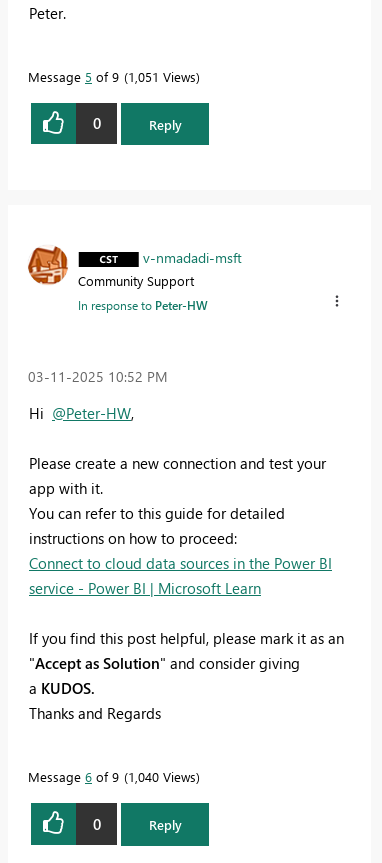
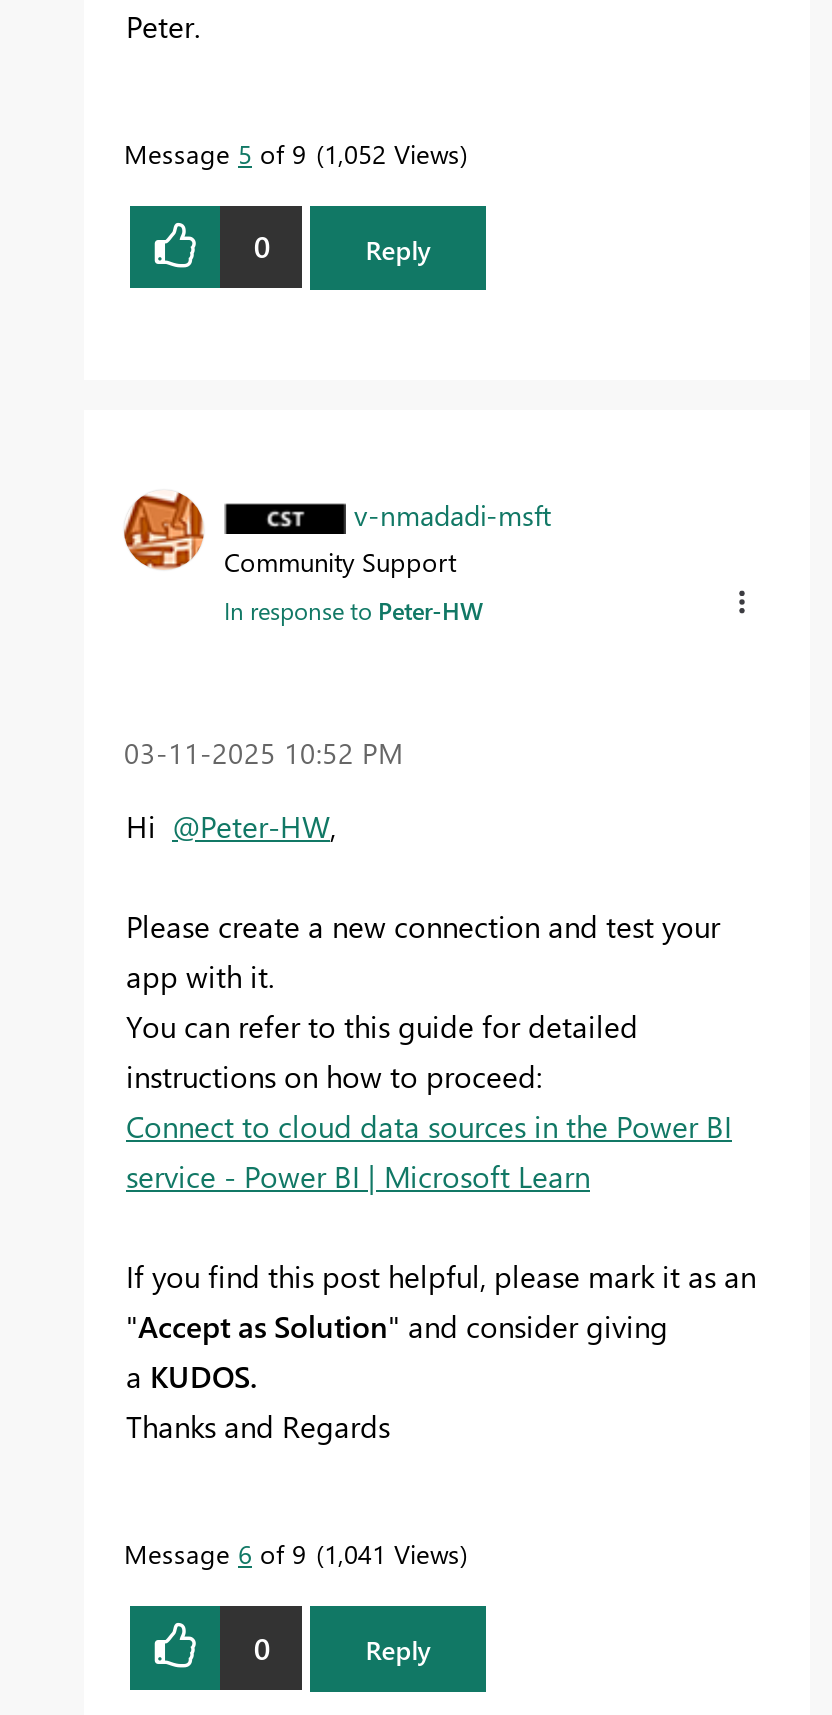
[28,68,196,85] Message 5 of 9 1,051 Views -> [124,136,460,170] Message 5 of 9 1,052 Views
[28,768,196,785] Message 6 of 9 1,040 Views -> [124,1537,460,1571] Message 6 of 9 1,041 Views

